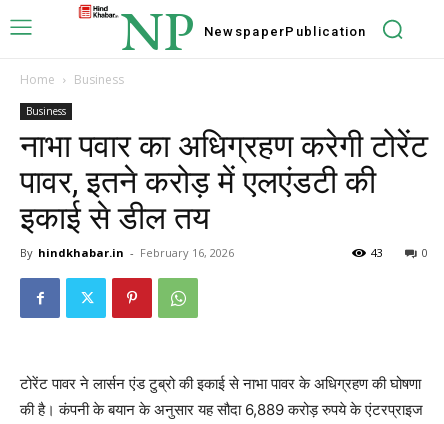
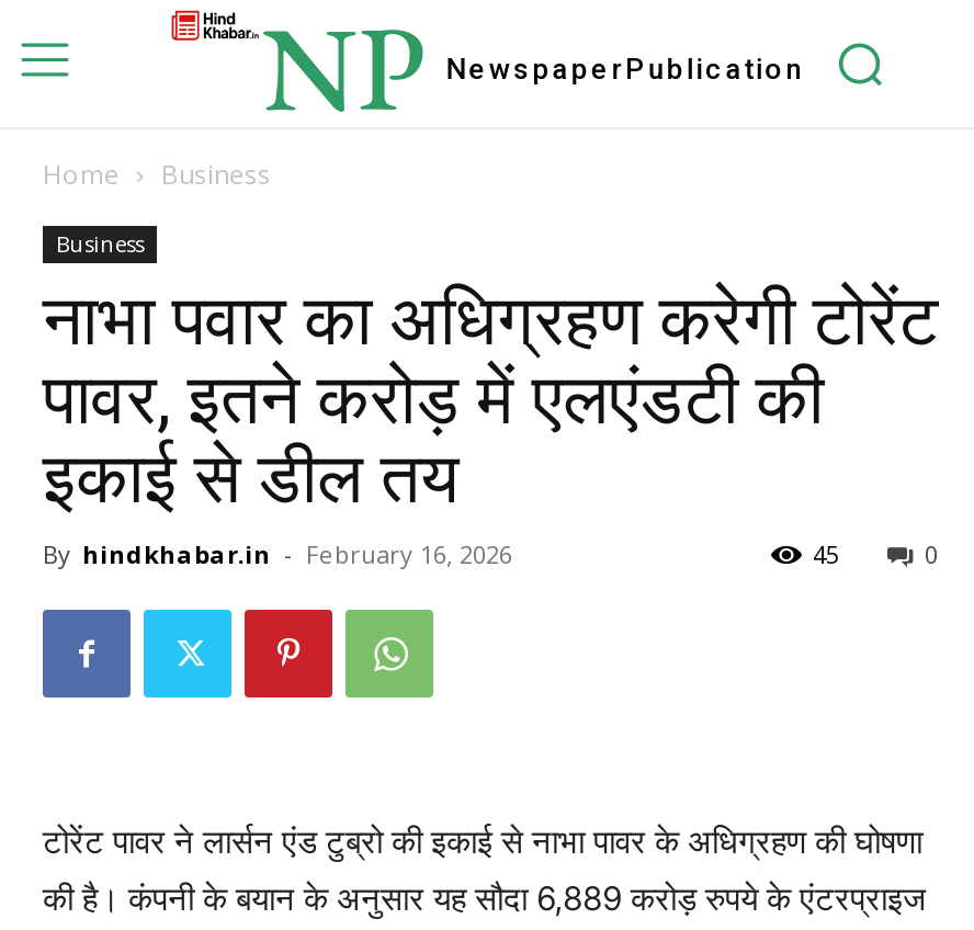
[371,245,383,260] 43 -> [813,537,839,570] 45

